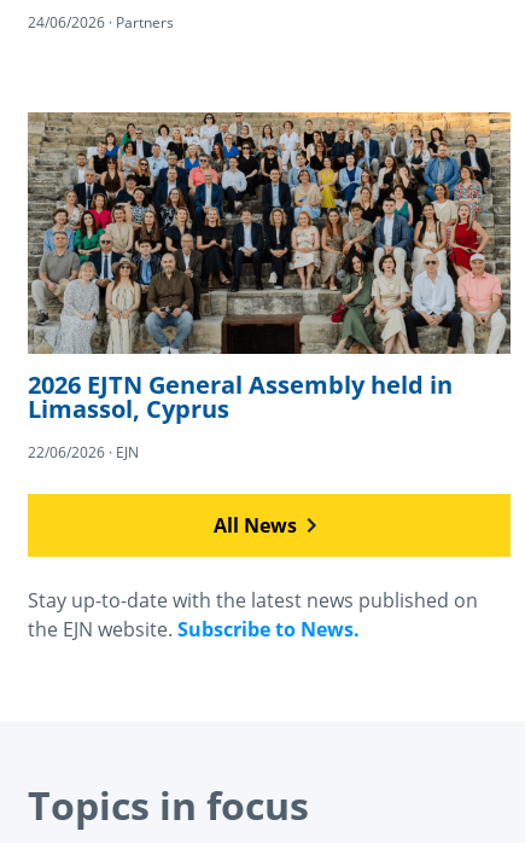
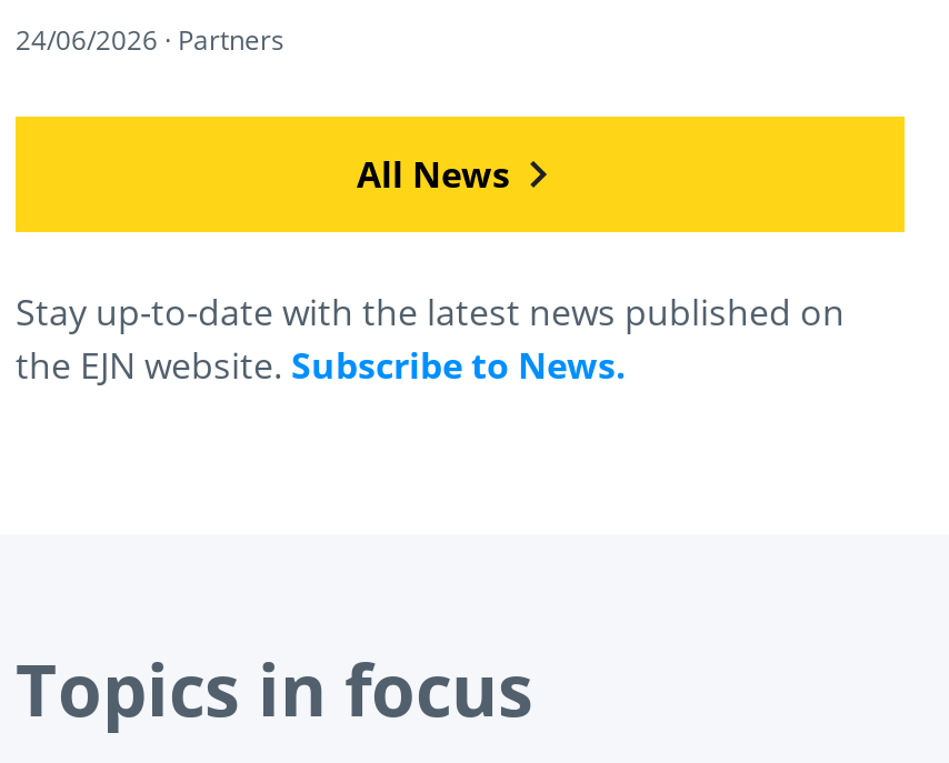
[27,111,512,462] [image] | 2026 EJTN General Assembly held in | Limassol, Cyprus | 22/06/2026 · EJN -> none

